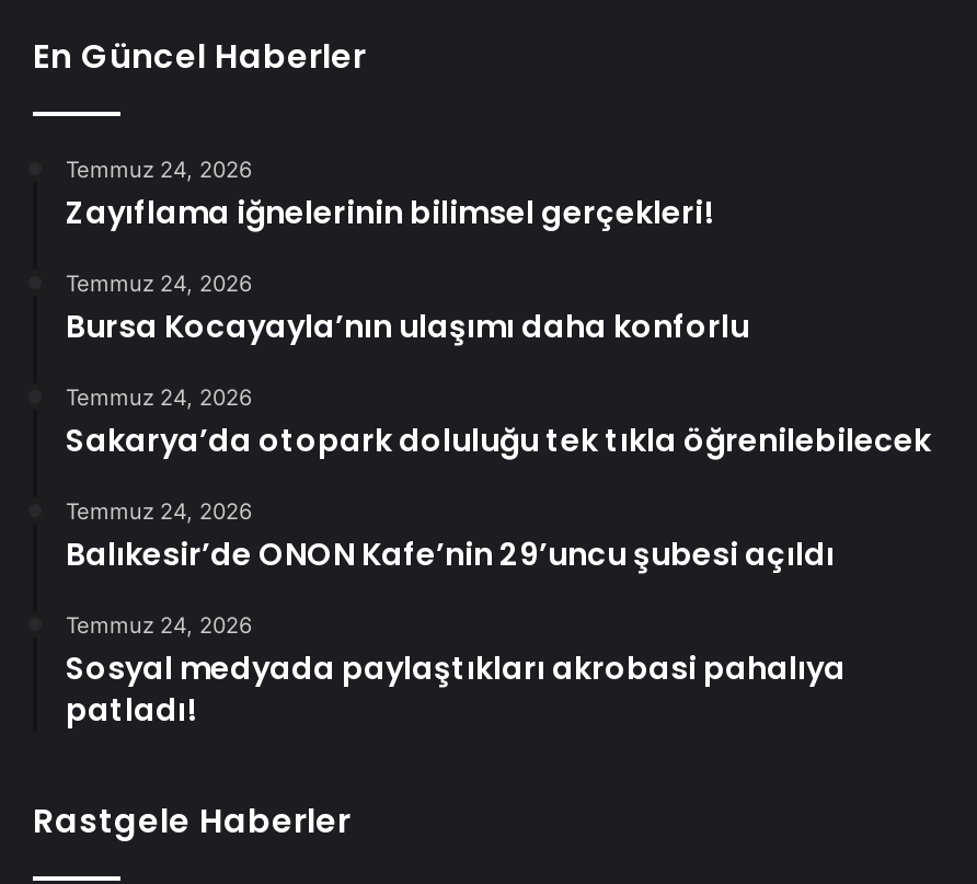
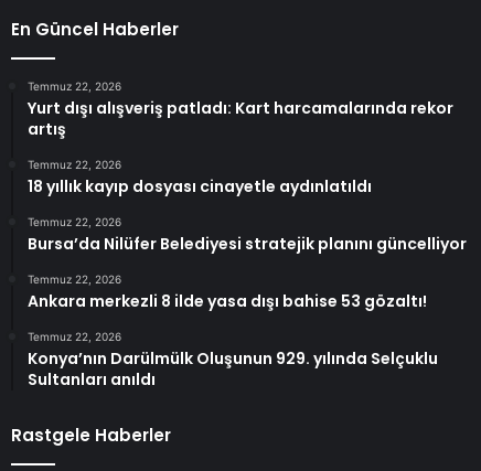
[66,156,712,235] Temmuz 24, 2026 | Zayıflama iğnelerinin bilimsel gerçekleri! -> [28,80,453,140] Temmuz 22, 2026 | Yurt dışı alışveriş patladı: Kart harcamalarında rekor | artış
[66,270,749,349] Temmuz 24, 2026 | Bursa Kocayayla’nın ulaşımı daha konforlu -> [28,158,372,198] Temmuz 22, 2026 | 18 yıllık kayıp dosyası cinayetle aydınlatıldı
[66,384,931,462] Temmuz 24, 2026 | Sakarya’da otopark doluluğu tek tıkla öğrenilebilecek -> [28,215,467,255] Temmuz 22, 2026 | Bursa’da Nilüfer Belediyesi stratejik planını güncelliyor
[66,498,835,576] Temmuz 24, 2026 | Balıkesir’de ONON Kafe’nin 29’uncu şubesi açıldı -> [28,273,427,312] Temmuz 22, 2026 | Ankara merkezli 8 ilde yasa dışı bahise 53 gözaltı!
[66,611,846,732] Temmuz 24, 2026 | Sosyal medyada paylaştıkları akrobasi pahalıya | patladı! -> [28,330,438,391] Temmuz 22, 2026 | Konya’nın Darülmülk Oluşunun 929. yılında Selçuklu | Sultanları anıldı

